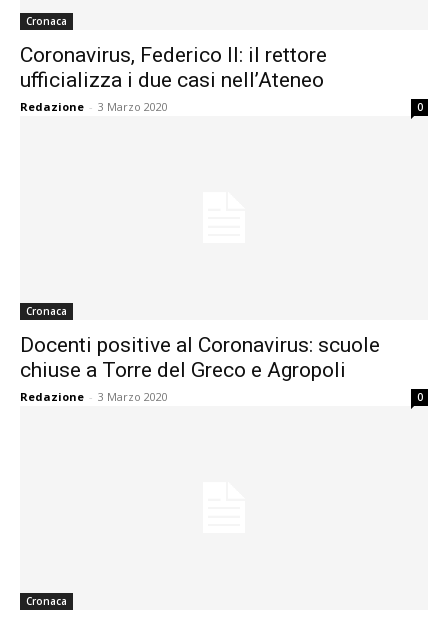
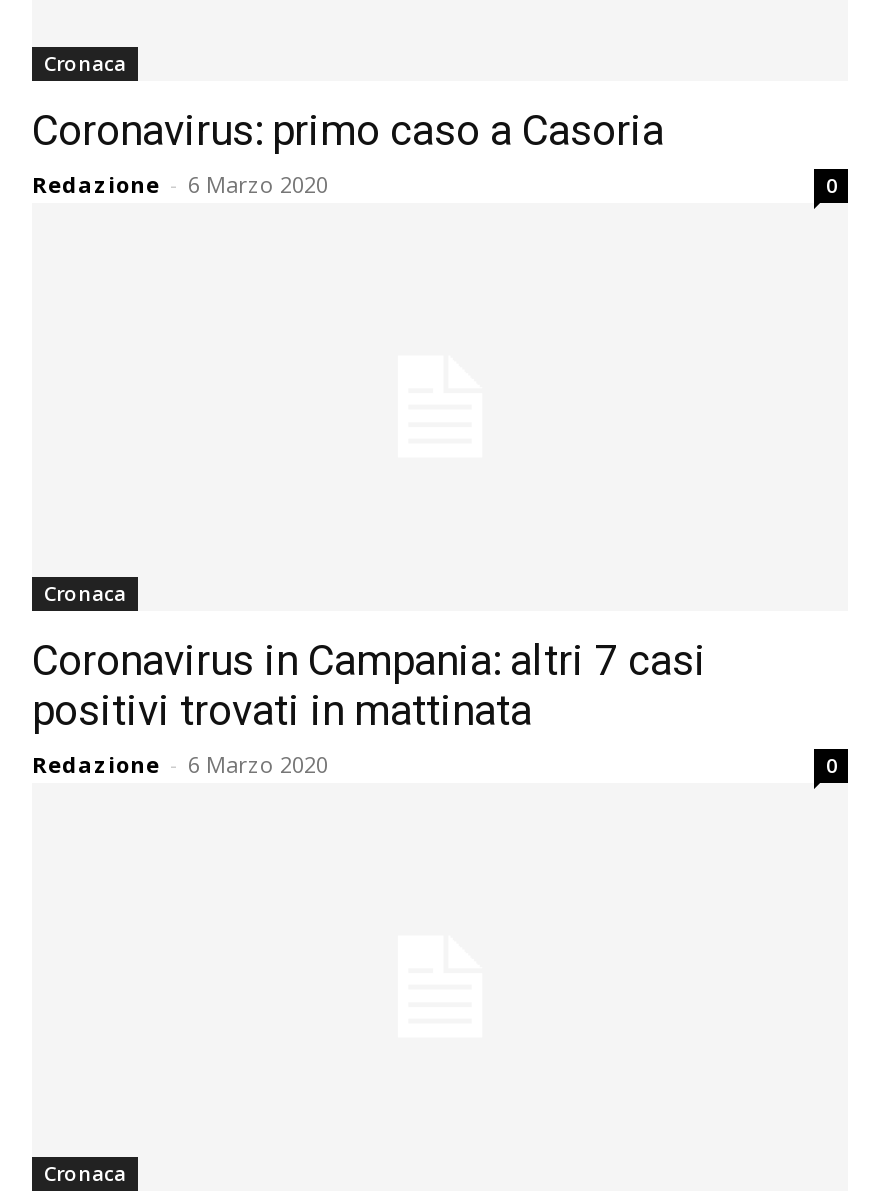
[20,43,327,114] Coronavirus, Federico II: il rettore | ufficializza i due casi nell’Ateneo | Redazione - 3 Marzo 2020 -> [32,107,664,199] Coronavirus: primo caso a Casoria | Redazione - 6 Marzo 2020
[20,333,380,404] Docenti positive al Coronavirus: scuole | chiuse a Torre del Greco e Agropoli | Redazione - 3 Marzo 2020 -> [32,637,706,779] Coronavirus in Campania: altri 7 casi | positivi trovati in mattinata | Redazione - 6 Marzo 2020

